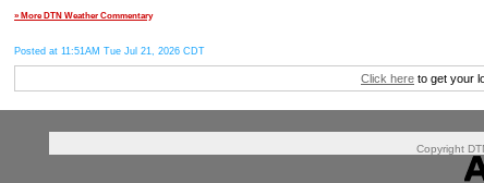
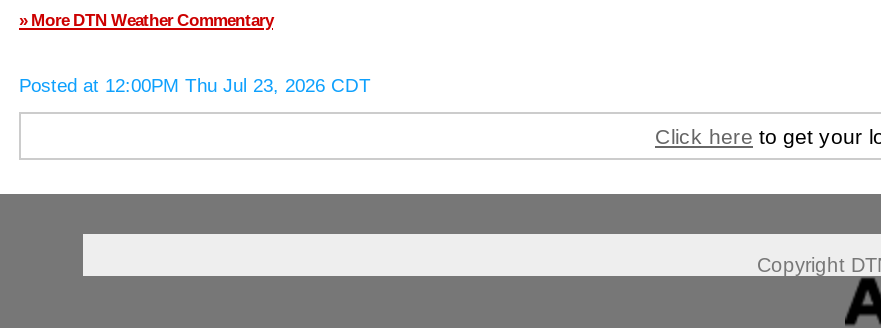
[14,46,205,57] Posted at 11:51AM Tue Jul 21, 2026 CDT -> [19,76,371,96] Posted at 12:00PM Thu Jul 23, 2026 CDT

